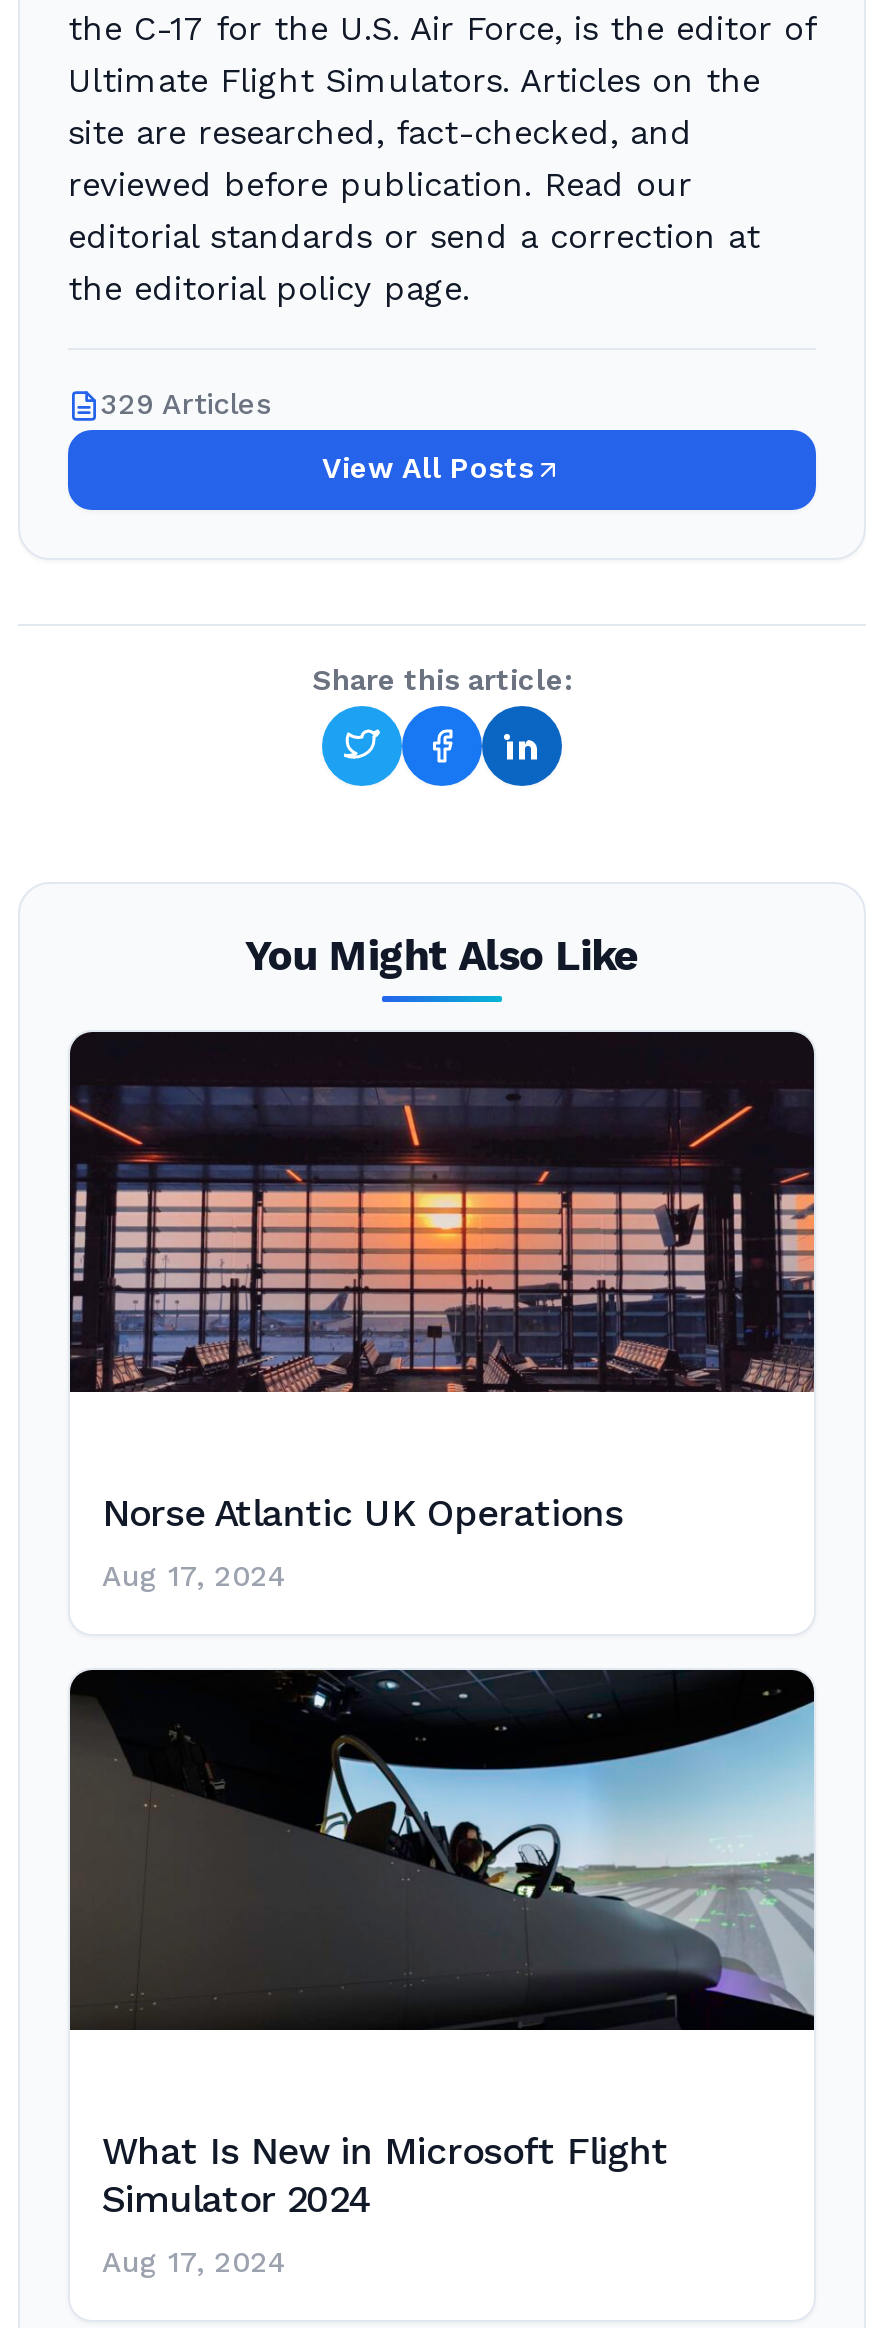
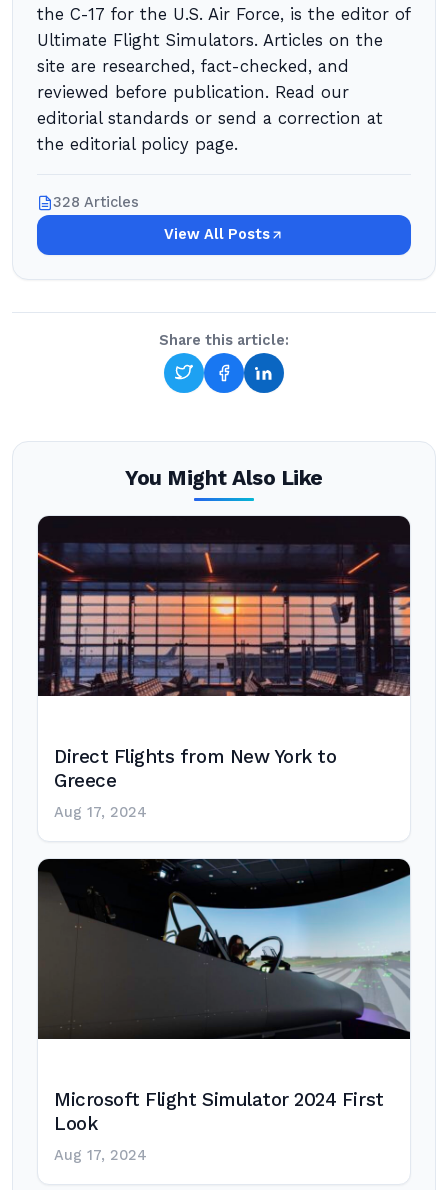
[100,388,272,422] 329 Articles -> [53,194,139,211] 328 Articles
[102,1492,624,1536] Norse Atlantic UK Operations -> [54,746,336,792] Direct Flights from New York to | Greece
[102,2130,669,2222] What Is New in Microsoft Flight | Simulator 2024 -> [54,1089,384,1135] Microsoft Flight Simulator 2024 First | Look

